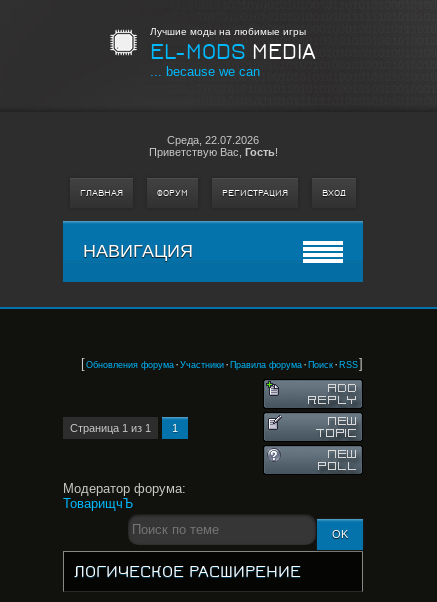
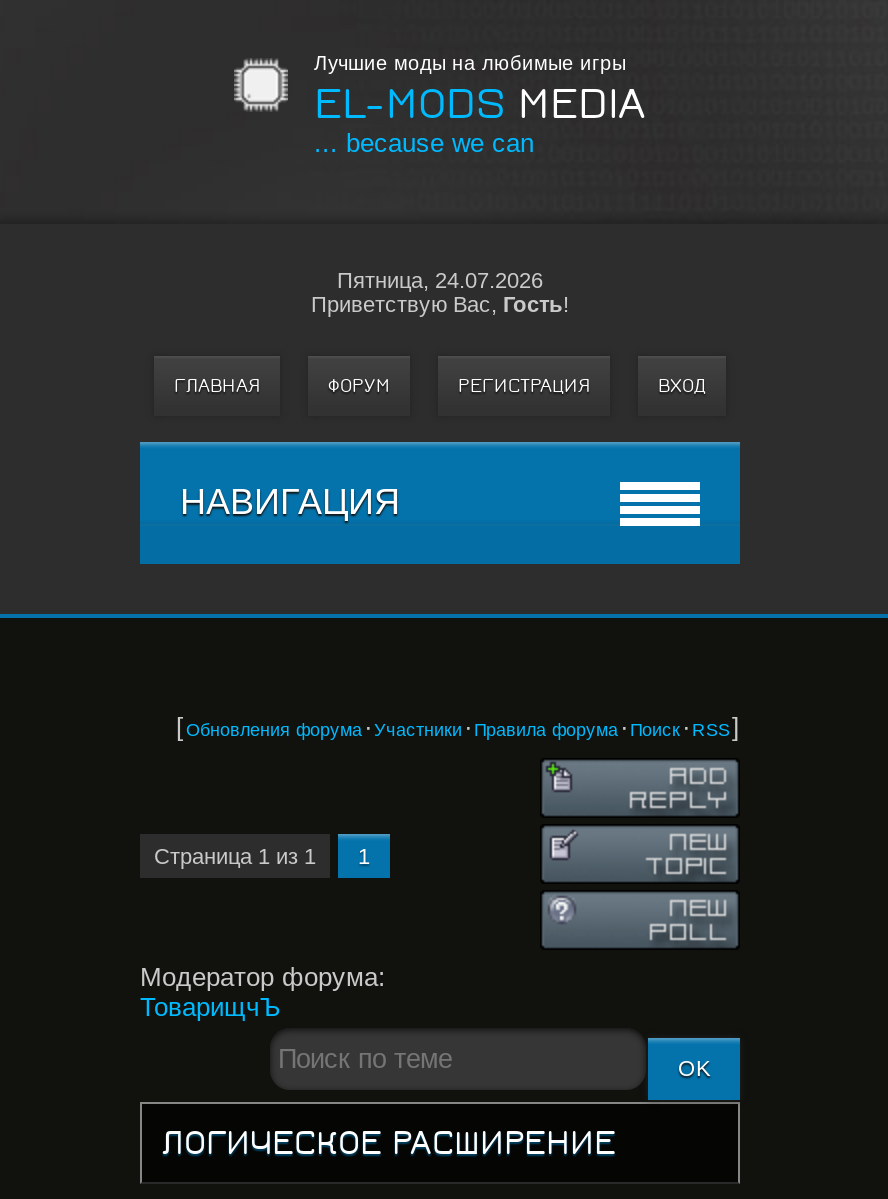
[167,134,259,146] Среда, 22.07.2026 -> [337,268,543,292] Пятница, 24.07.2026

